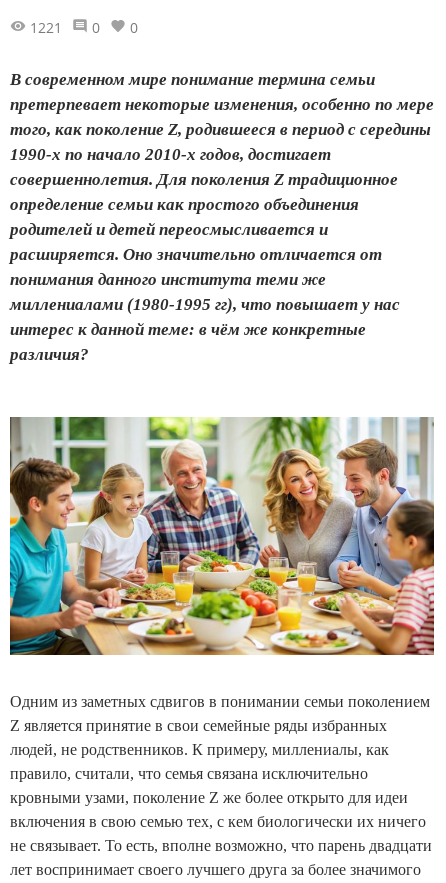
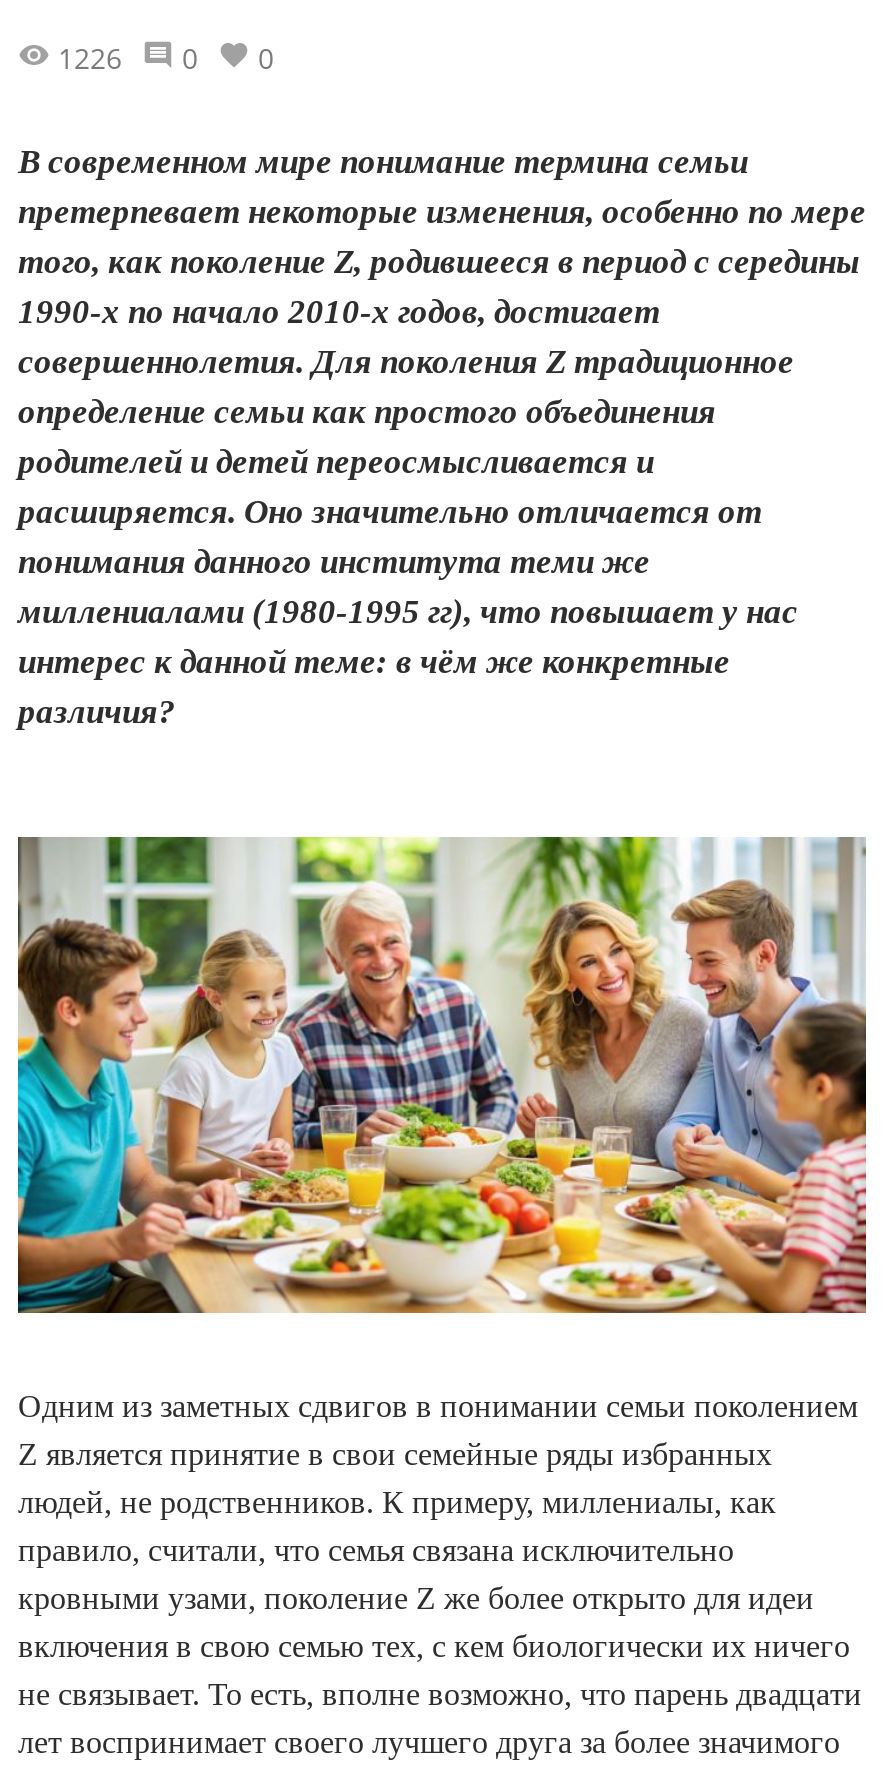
[30,18,138,37] 1221 0 0 -> [58,38,274,76] 1226 0 0

